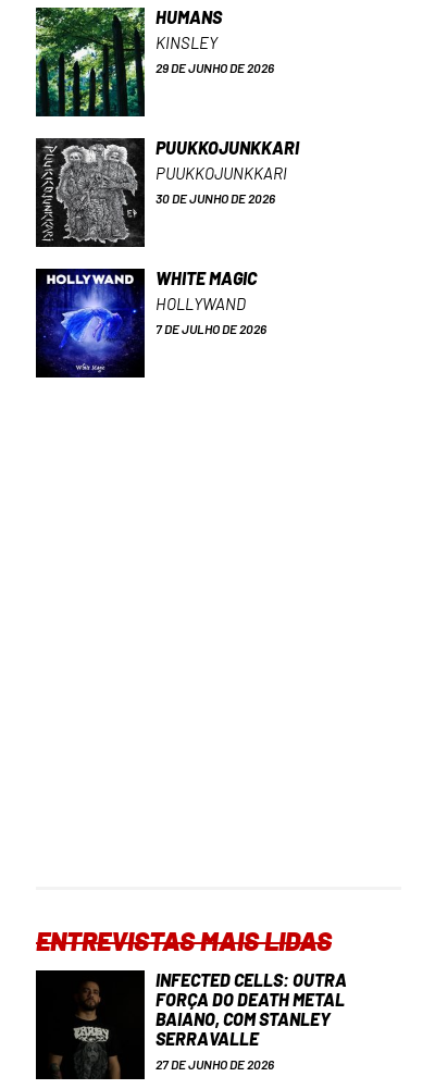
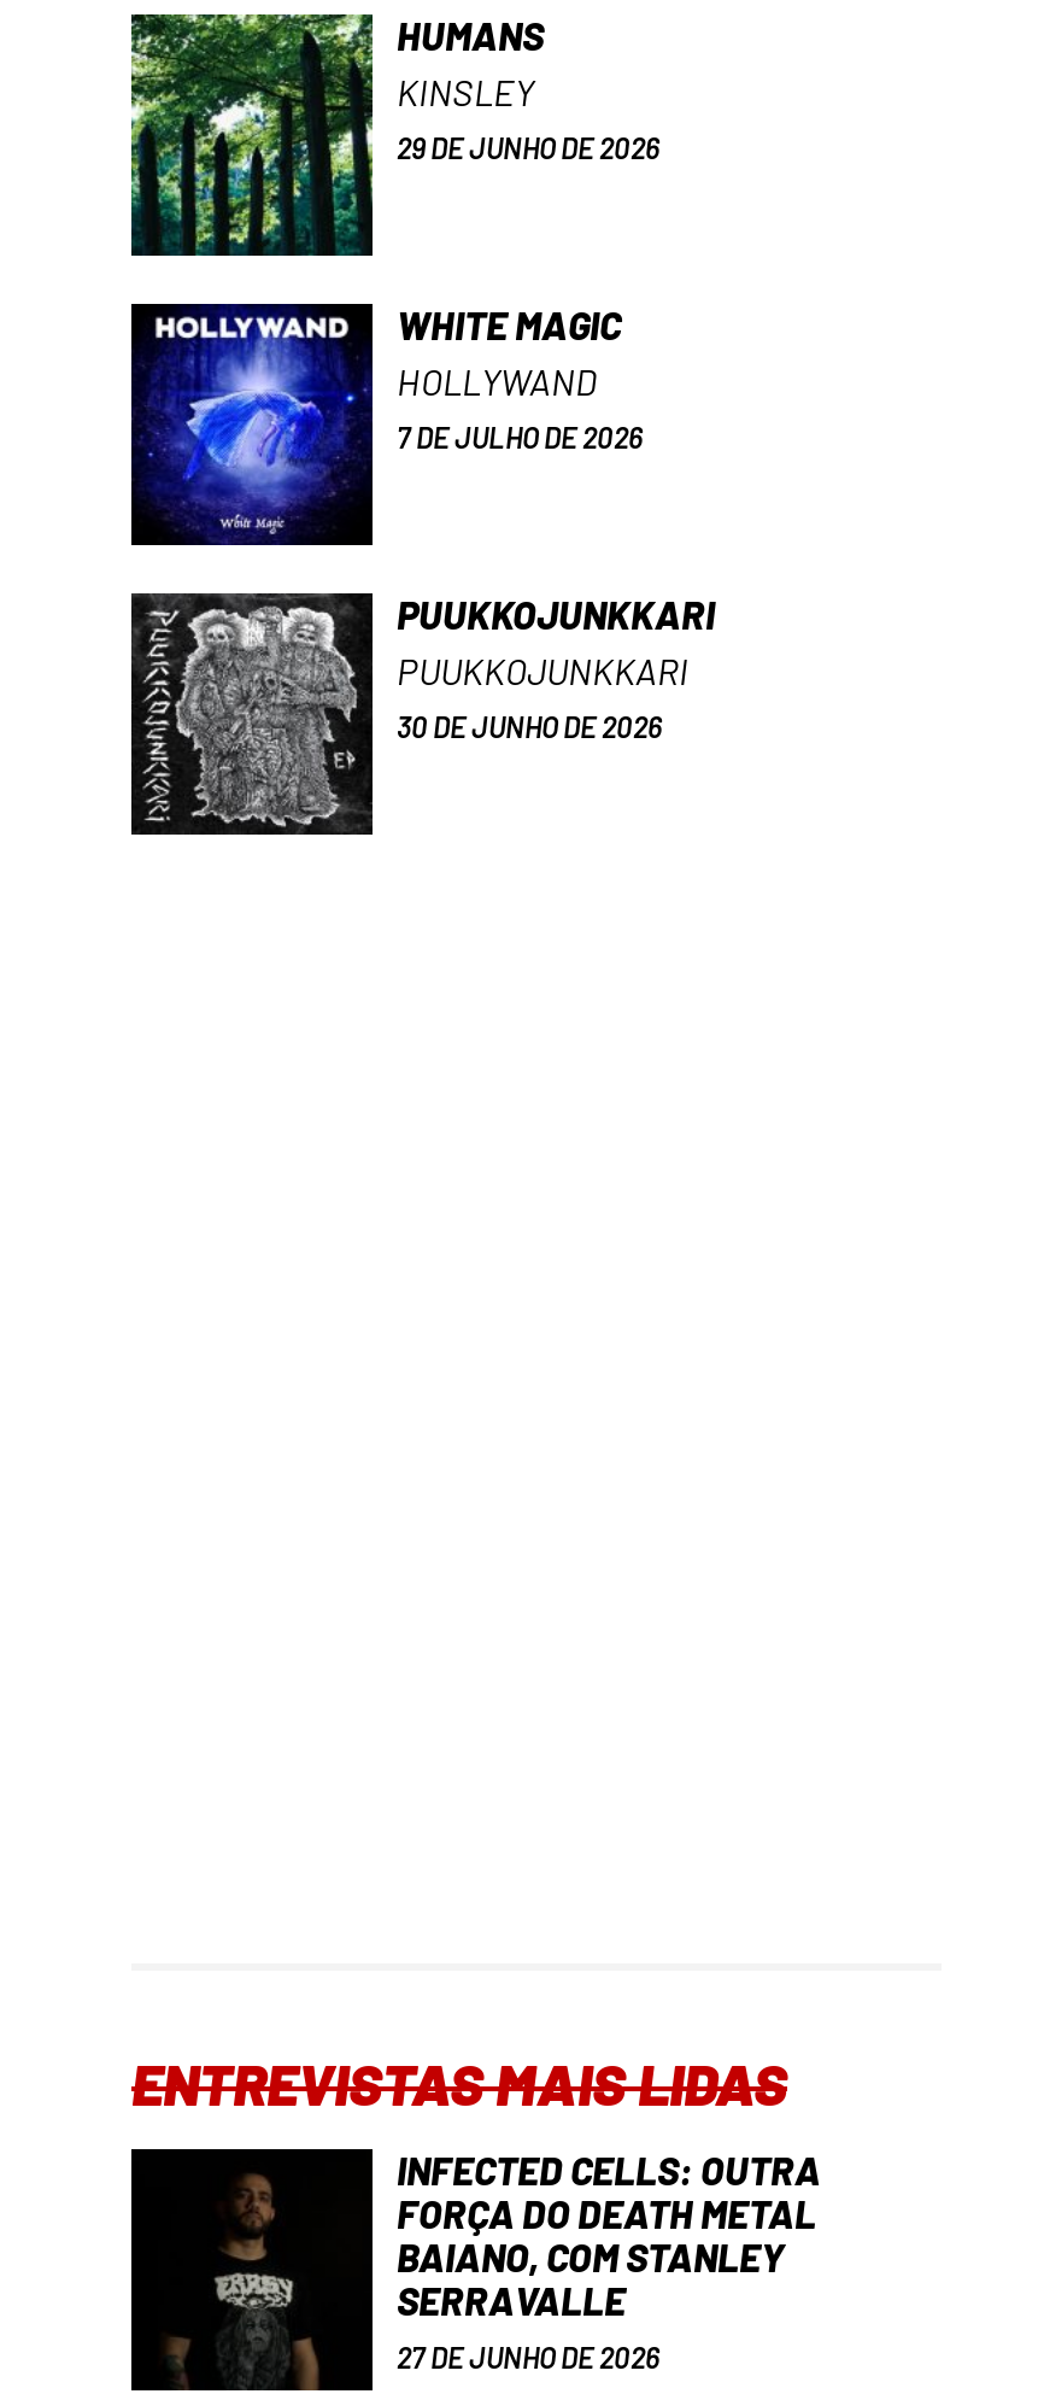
moved [36,137,299,247] -> [131,591,715,835]: [image] | PUUKKOJUNKKARI | PUUKKOJUNKKARI | 30 DE JUNHO DE 2026
moved [37,268,266,378] -> [134,303,643,545]: [image] | WHITE MAGIC | HOLLYWAND | 7 DE JULHO DE 2026

